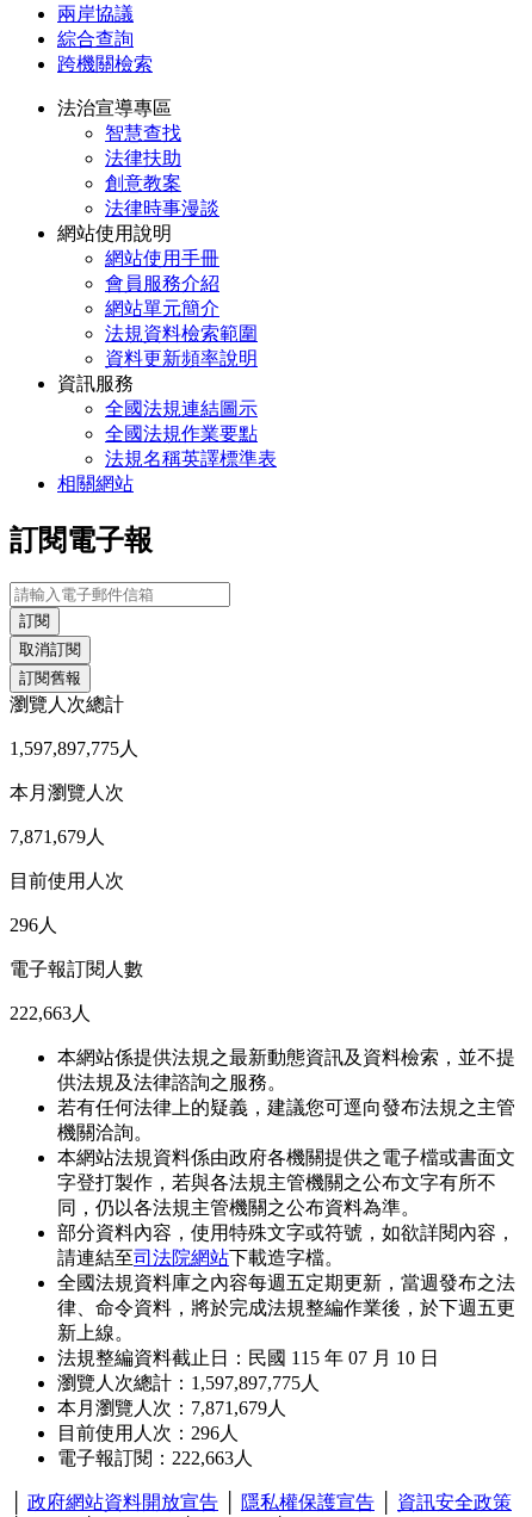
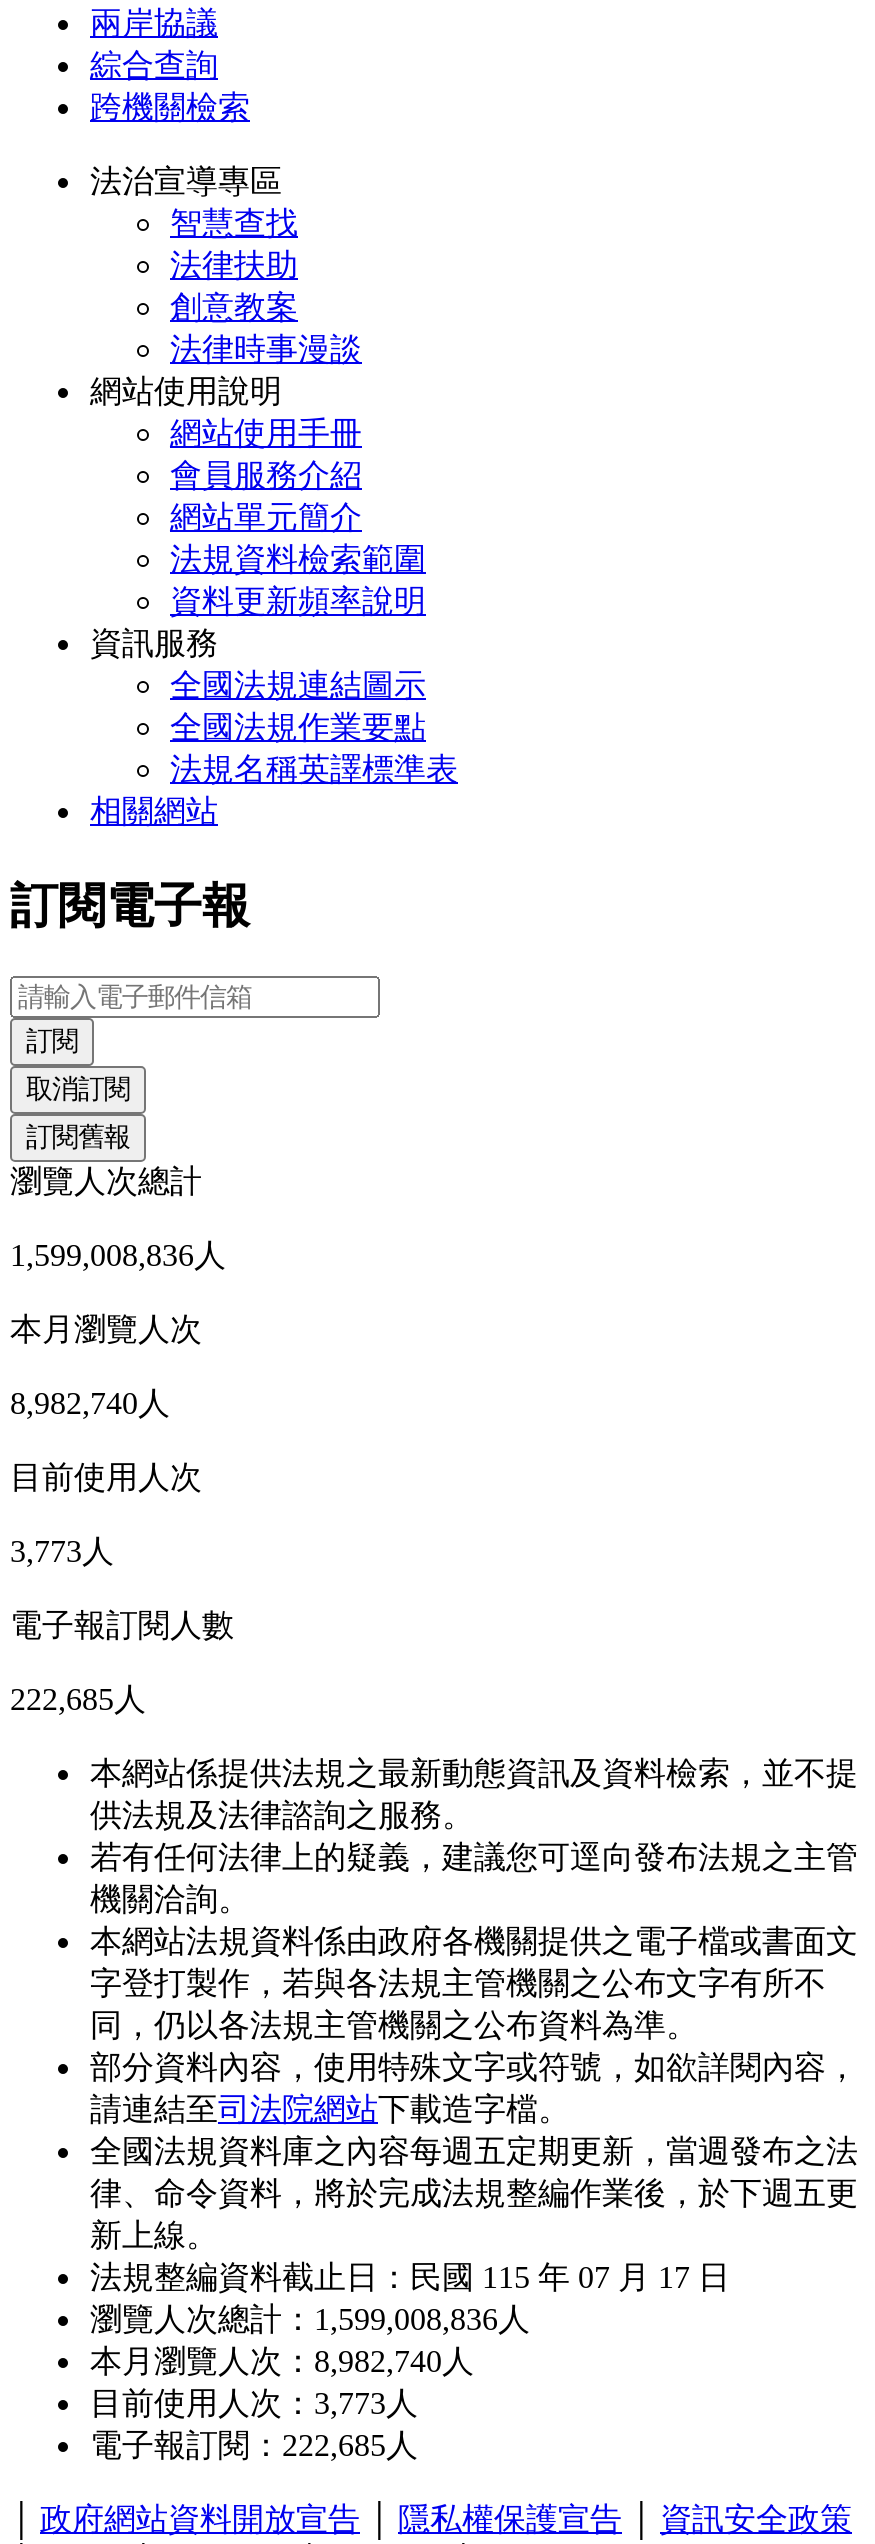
[10,739,138,759] 1,597,897,775人 -> [10,1239,226,1273] 1,599,008,836人
[10,827,105,847] 7,871,679人 -> [10,1387,170,1421] 8,982,740人
[10,915,57,935] 296人 -> [10,1535,114,1569] 3,773人
[10,1003,91,1024] 222,663人 -> [10,1683,146,1717] 222,685人
[57,1348,439,1368] 法規整編資料截止日：民國 115 年 07 月 10 日 -> [90,2261,730,2295] 法規整編資料截止日：民國 115 年 07 月 17 日
[57,1373,320,1393] 瀏覽人次總計：1,597,897,775人 -> [90,2303,530,2337] 瀏覽人次總計：1,599,008,836人
[57,1398,286,1418] 本月瀏覽人次：7,871,679人 -> [90,2345,474,2379] 本月瀏覽人次：8,982,740人
[57,1423,239,1444] 目前使用人次：296人 -> [90,2387,418,2421] 目前使用人次：3,773人
[57,1448,253,1469] 電子報訂閱：222,663人 -> [90,2429,418,2463] 電子報訂閱：222,685人

